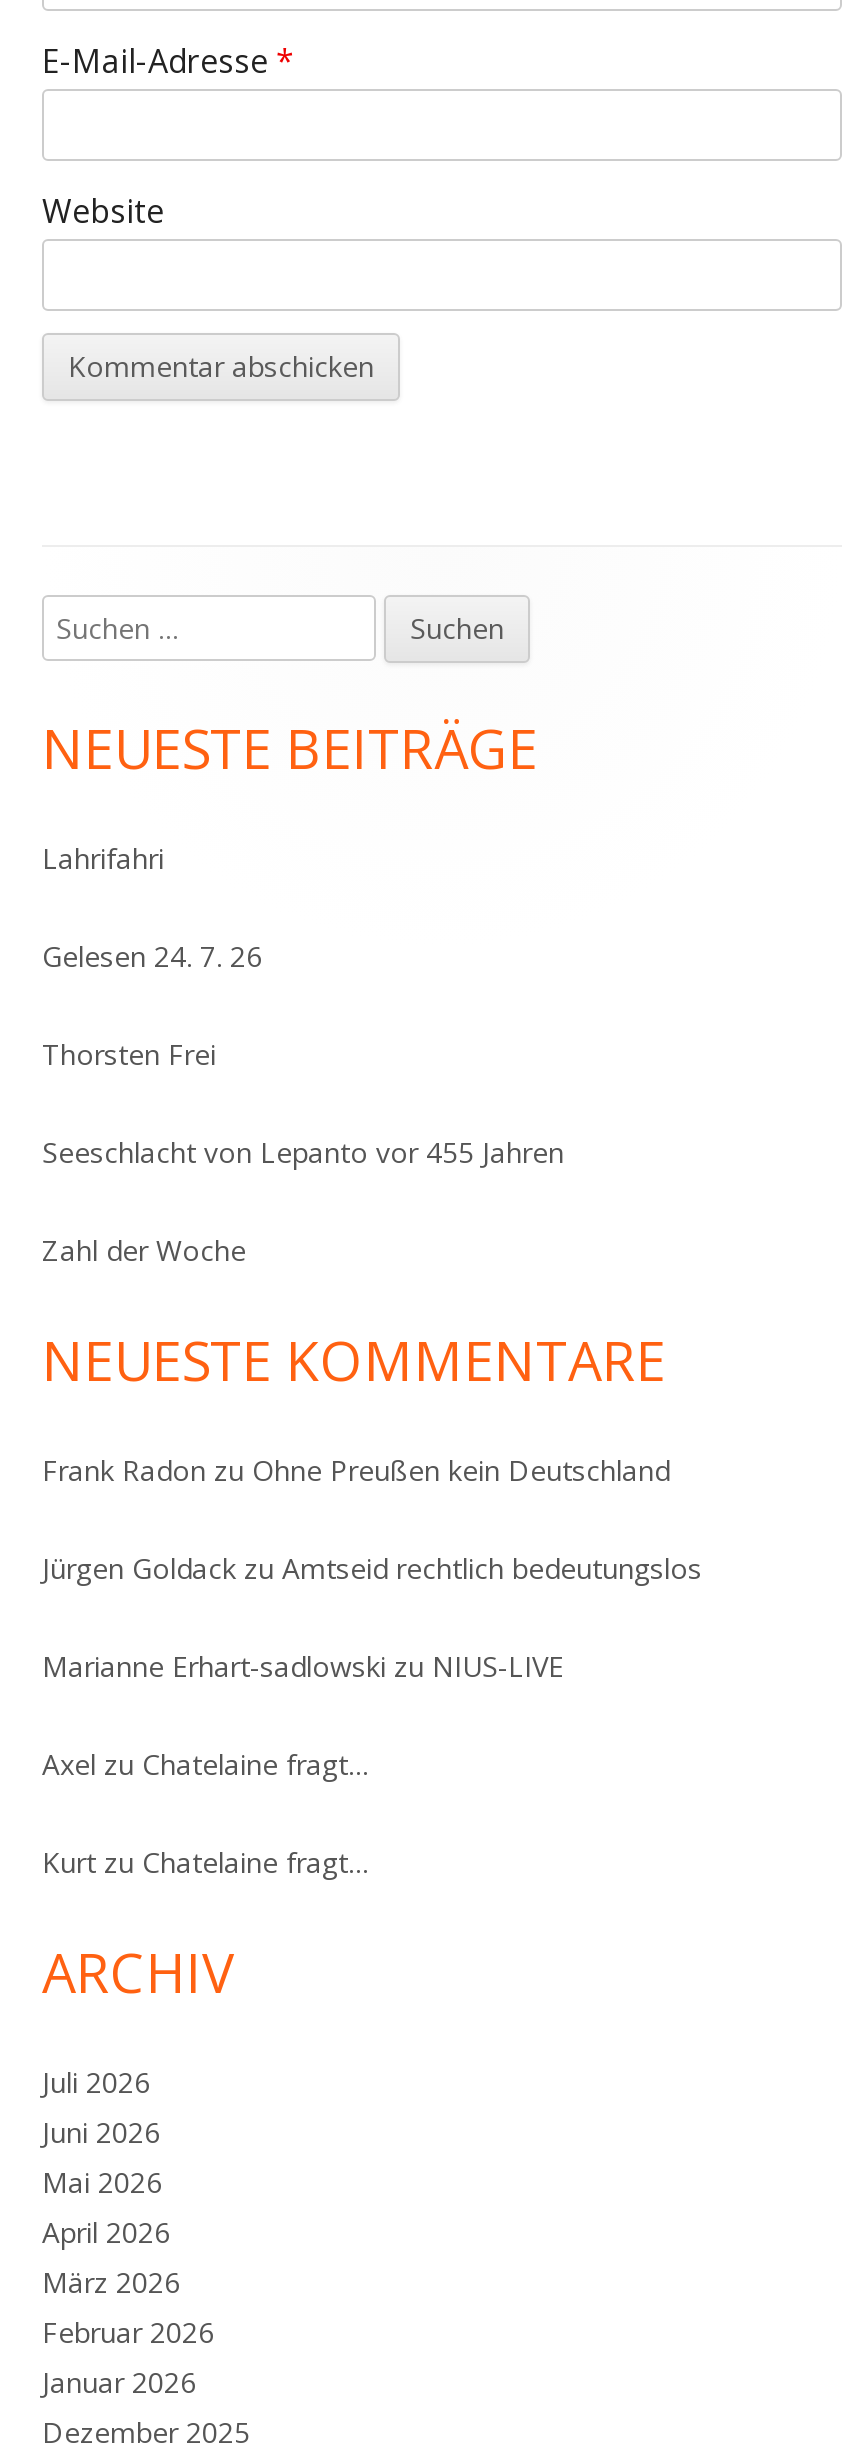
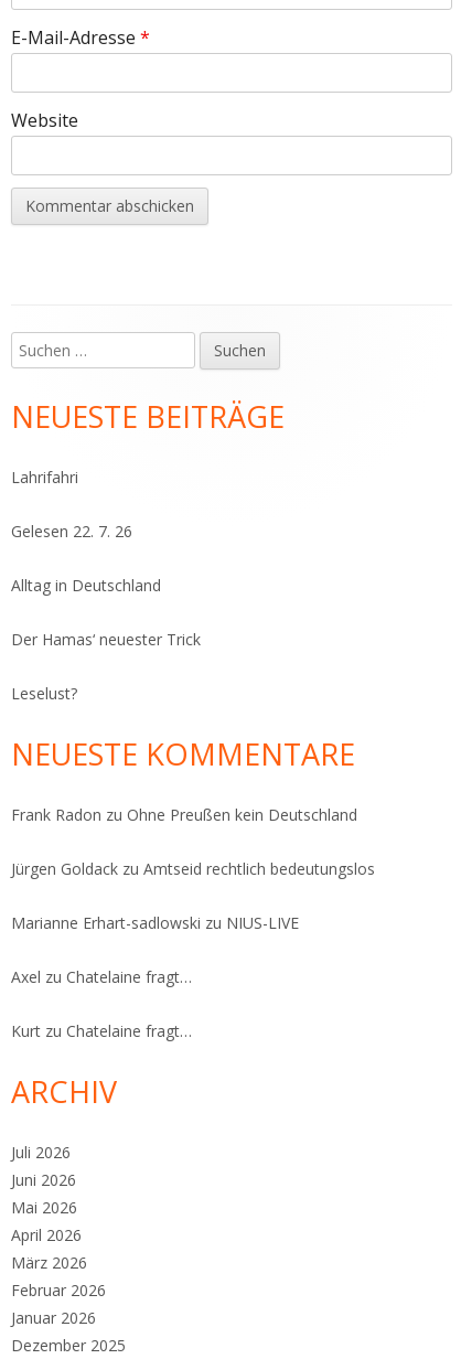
[42,937,262,975] Gelesen 24. 7. 26 -> [11,521,132,542] Gelesen 22. 7. 26
[42,1035,216,1073] Thorsten Frei -> [11,575,161,596] Alltag in Deutschland
[42,1133,564,1171] Seeschlacht von Lepanto vor 455 Jahren -> [11,629,201,650] Der Hamas‘ neuester Trick
[42,1231,246,1269] Zahl der Woche -> [11,683,77,704] Leselust?

